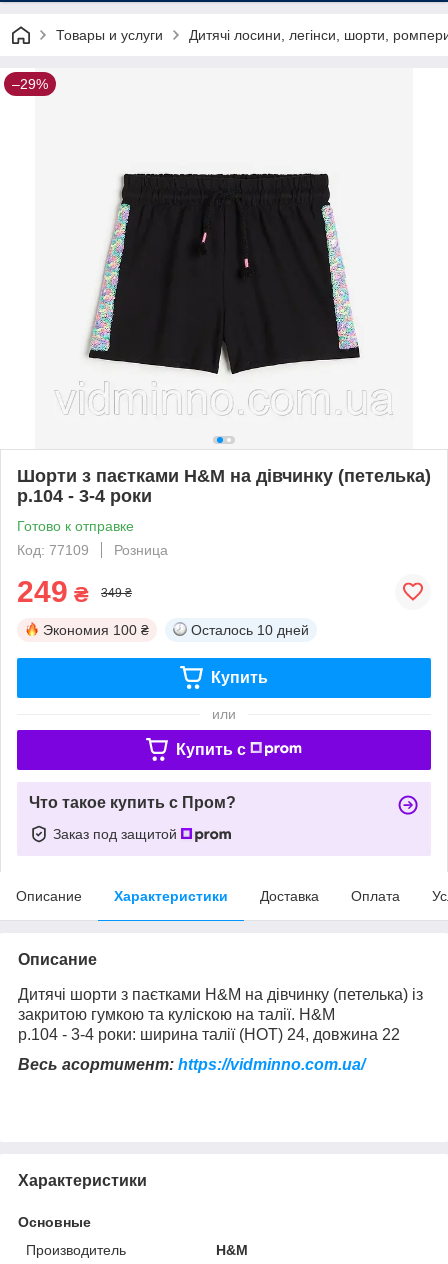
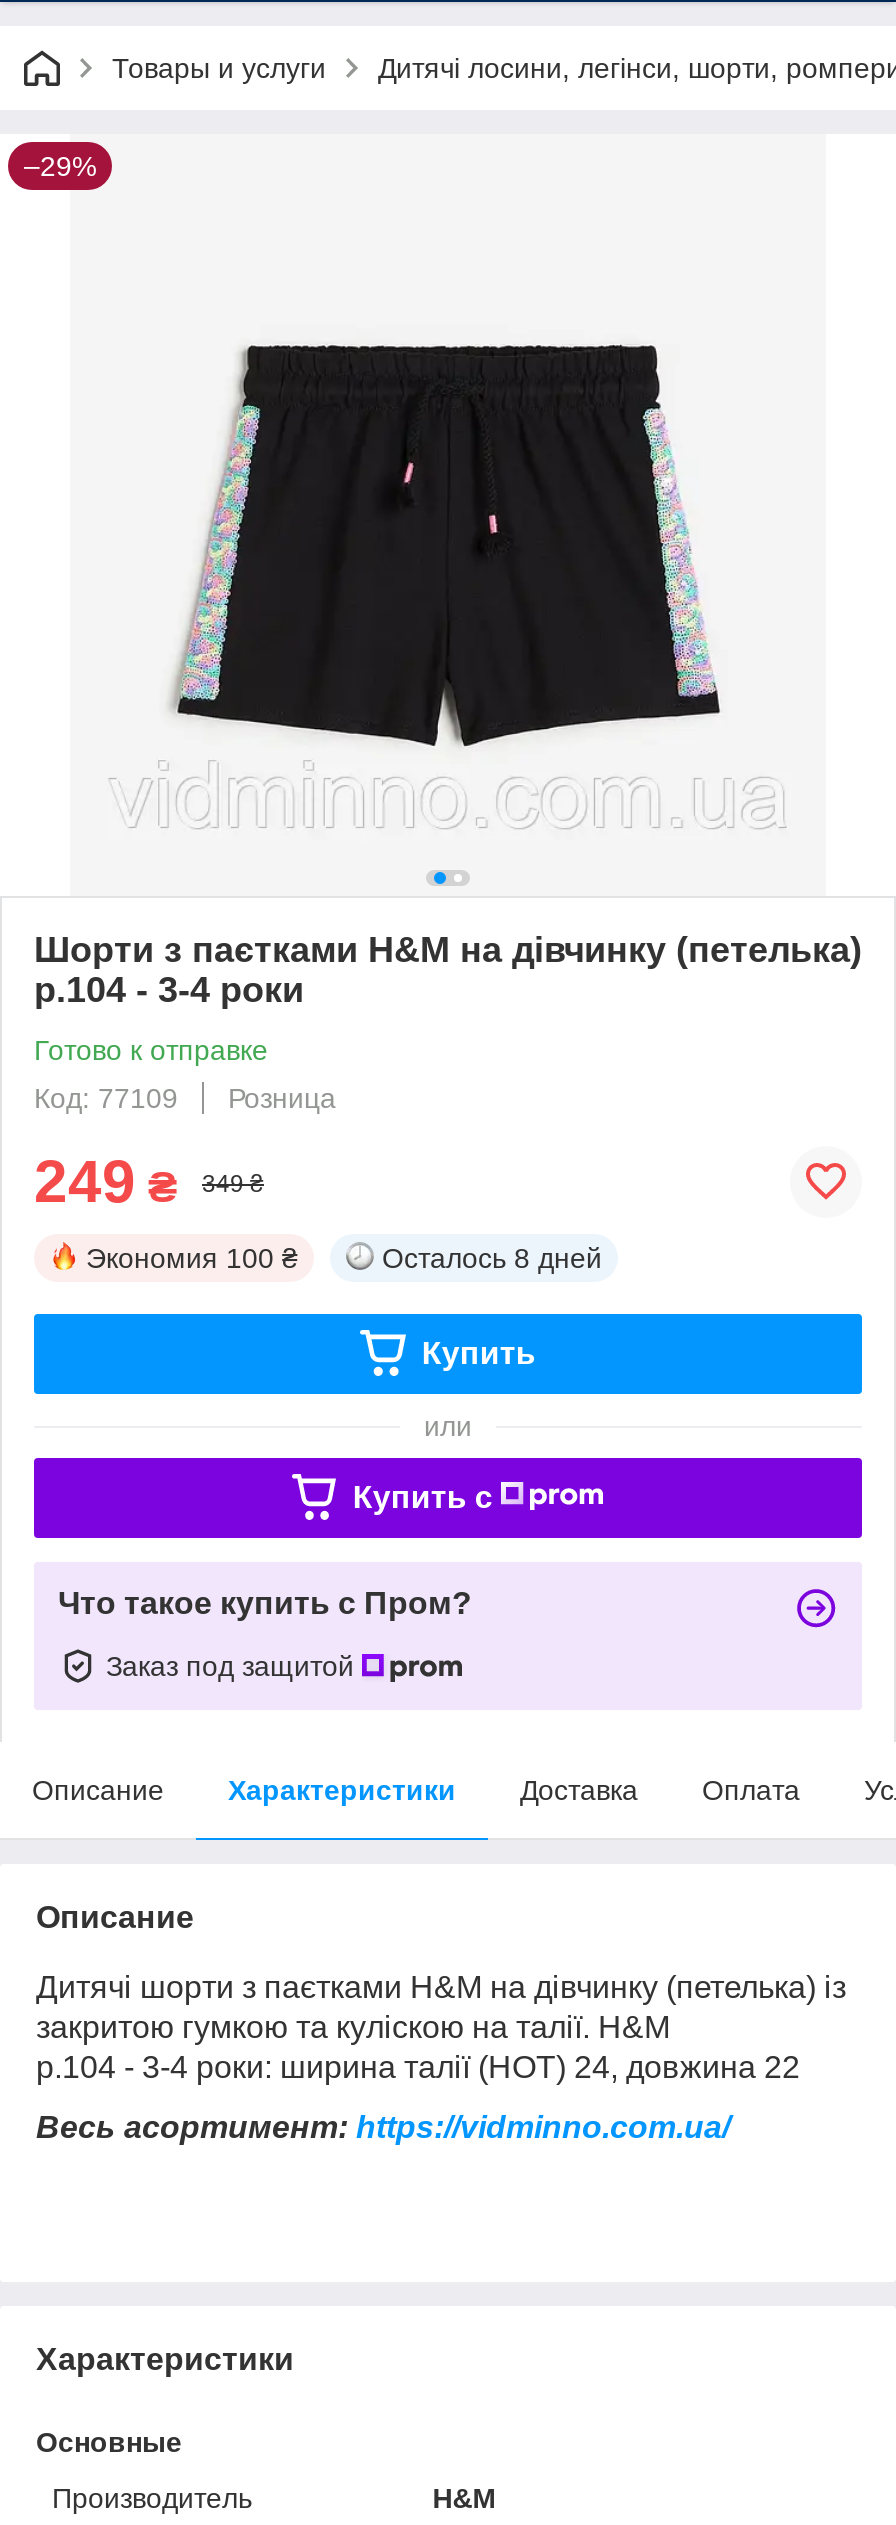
[191,622,309,638] Осталось 10 дней -> [382,1242,602,1274] Осталось 8 дней

